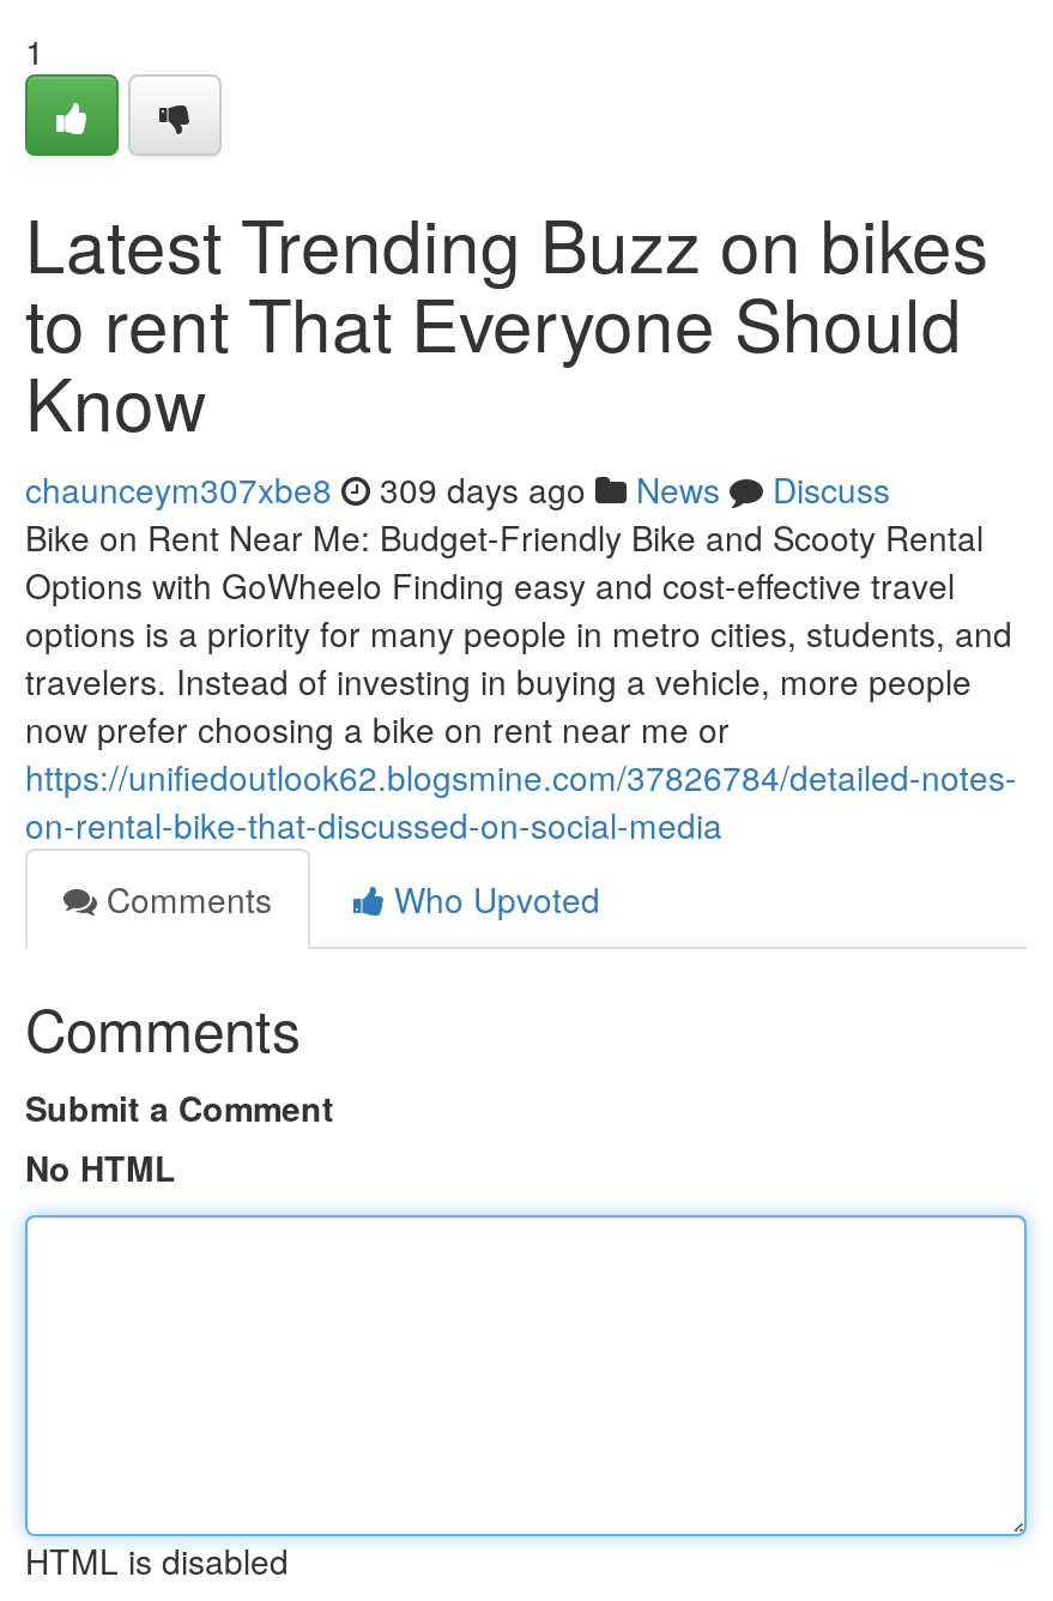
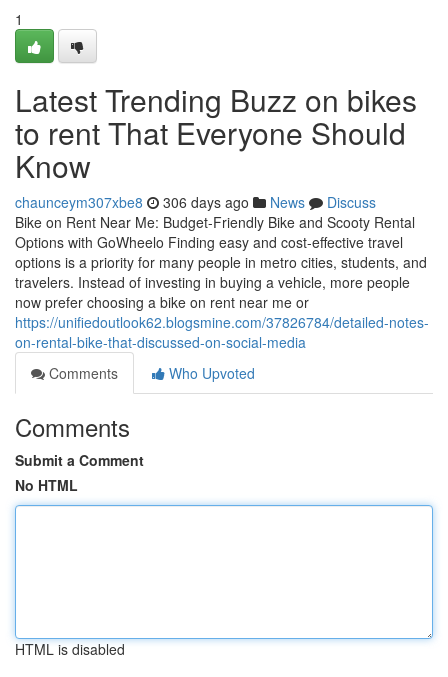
[25,465,890,513] chaunceym307xbe8 309 days ago News Discuss -> [15,192,376,212] chaunceym307xbe8 306 days ago News Discuss

